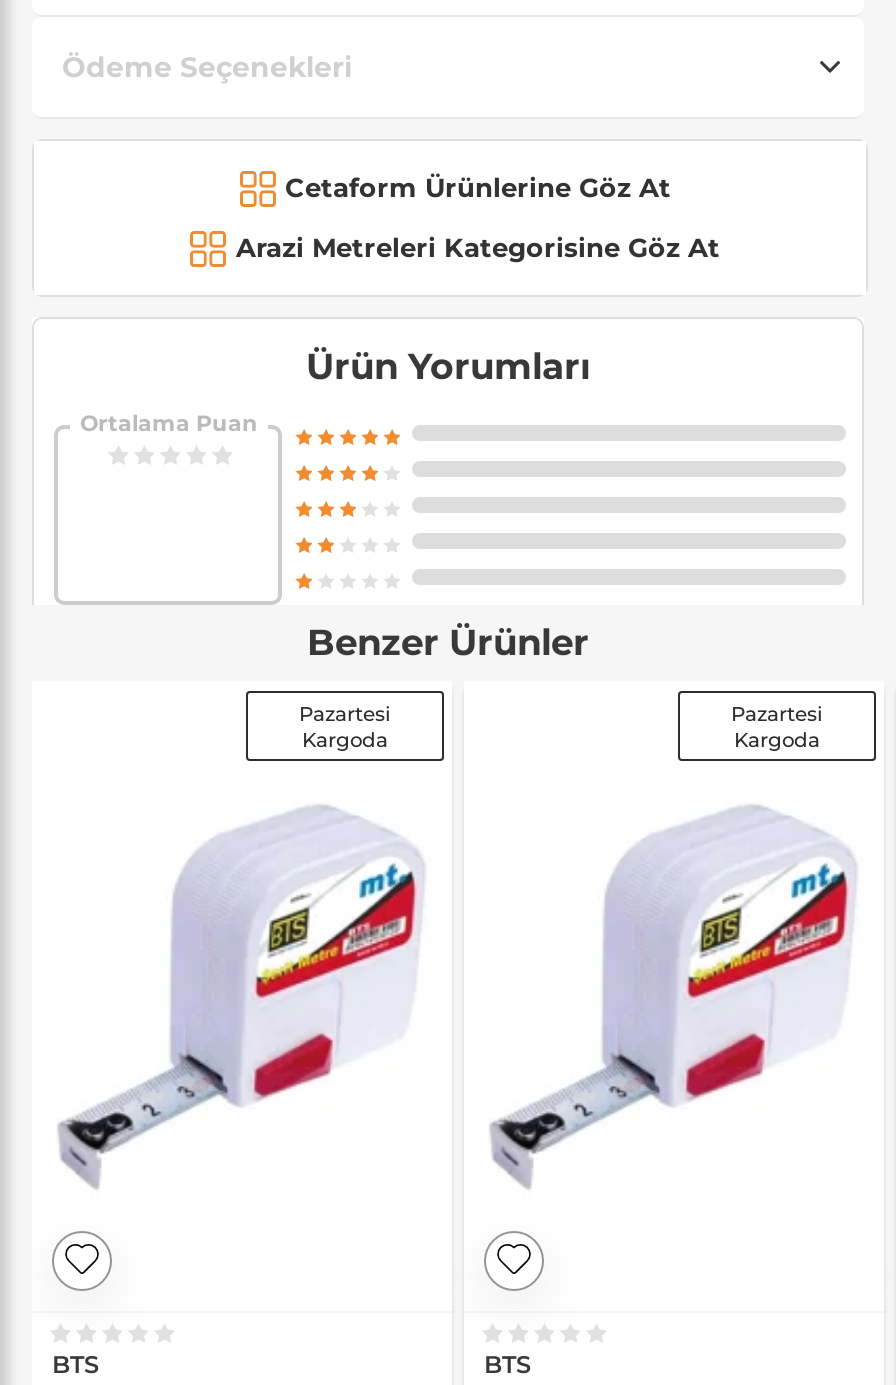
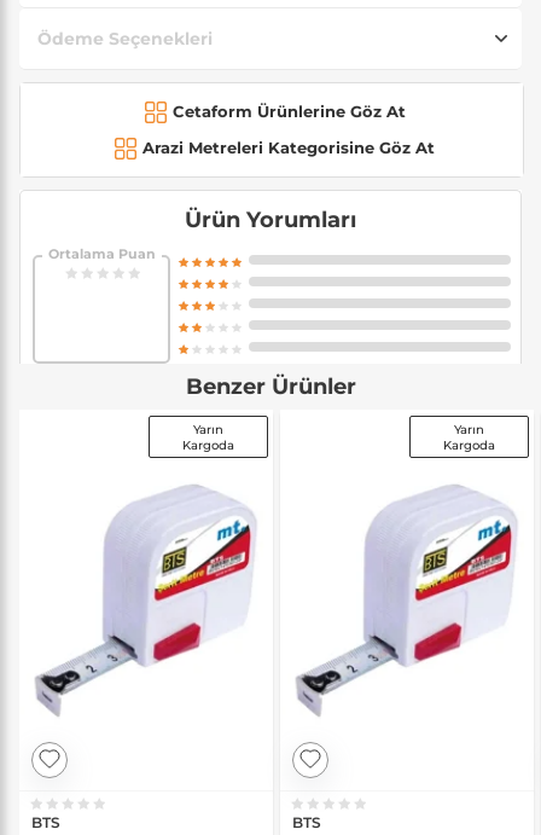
[299,700,391,726] Pazartesi -> [193,421,223,437] Yarın
[731,700,823,726] Pazartesi -> [454,421,484,437] Yarın

